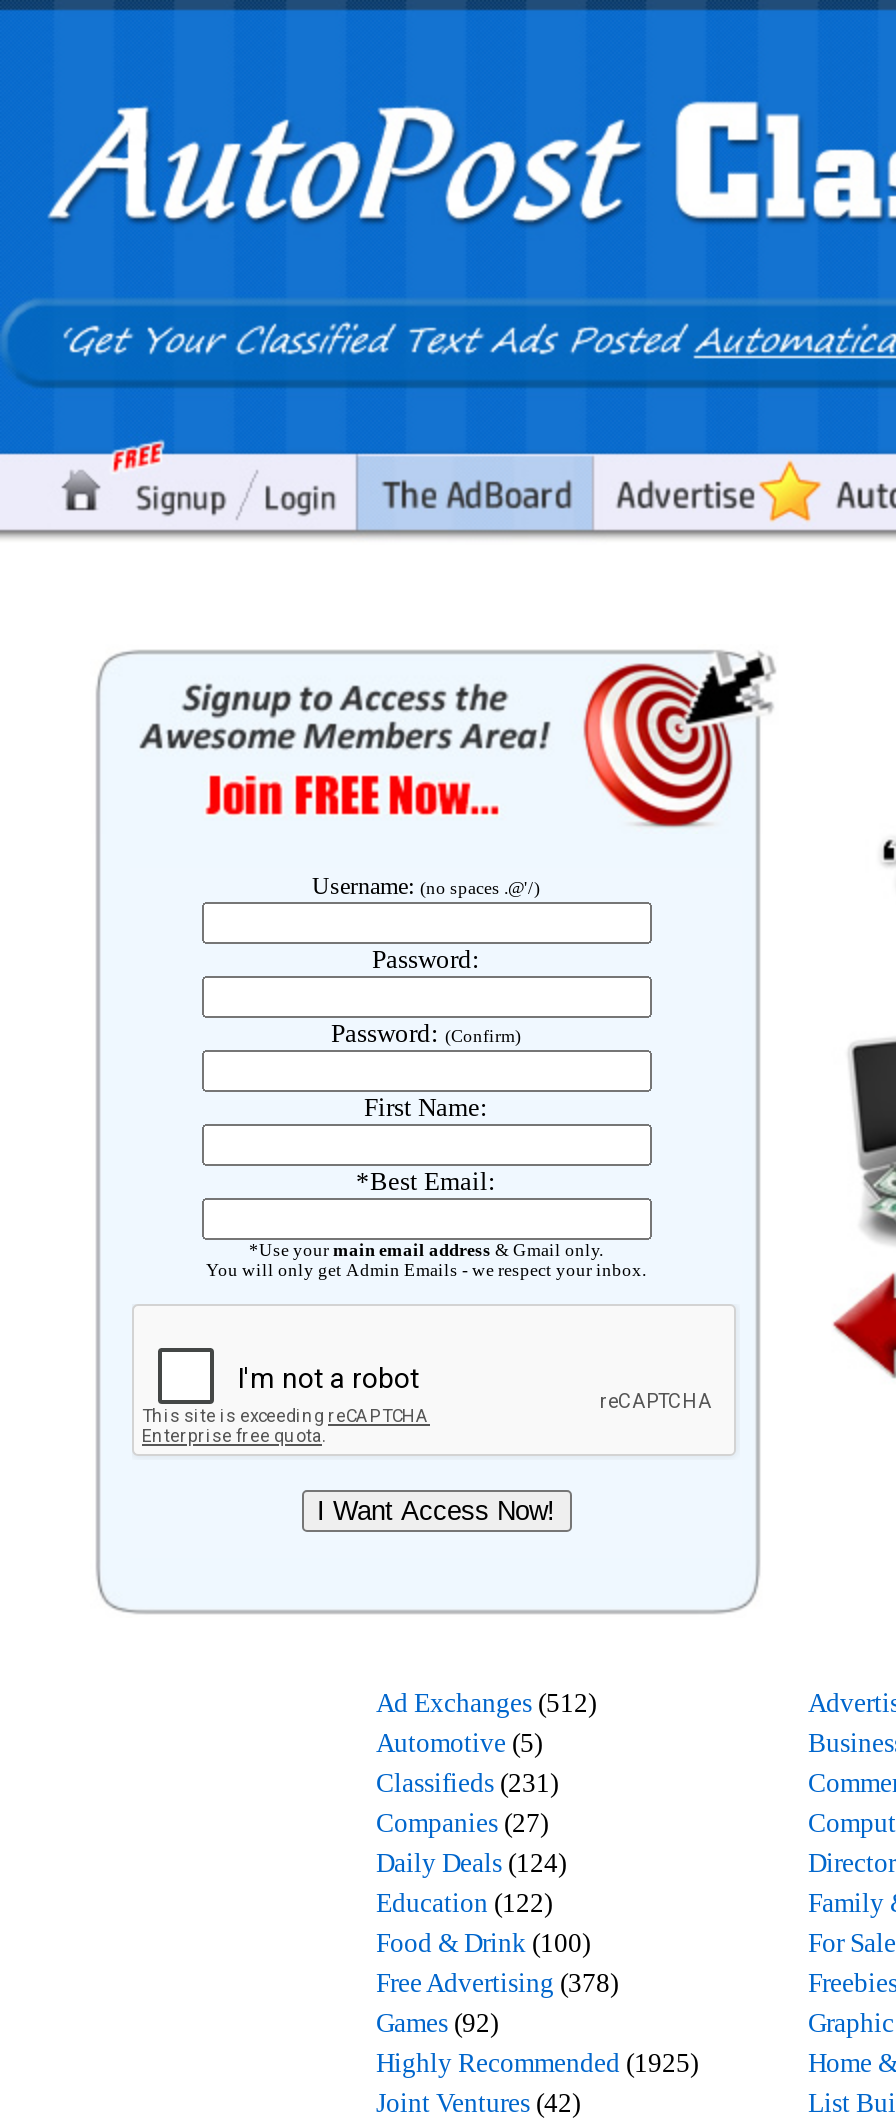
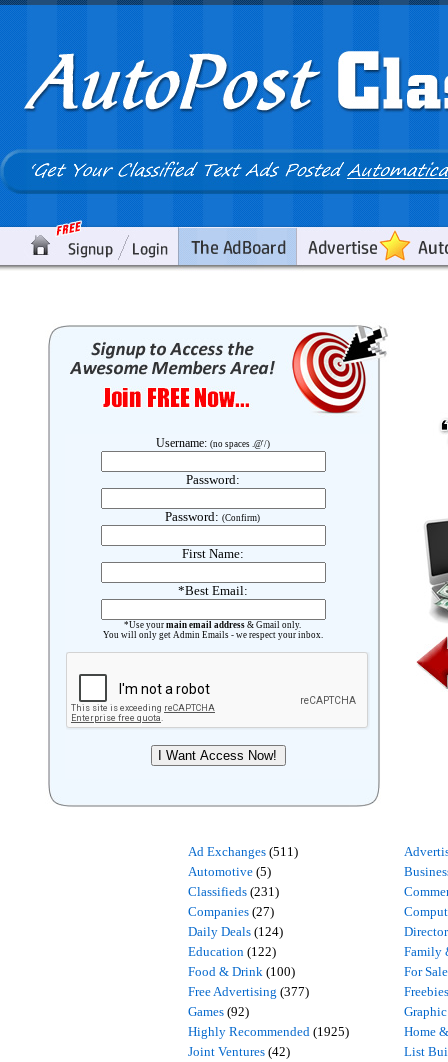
[376,1688,596,1718] Ad Exchanges (512) -> [188,844,298,859] Ad Exchanges (511)
[376,1968,618,1998] Free Advertising (378) -> [188,984,309,999] Free Advertising (377)

